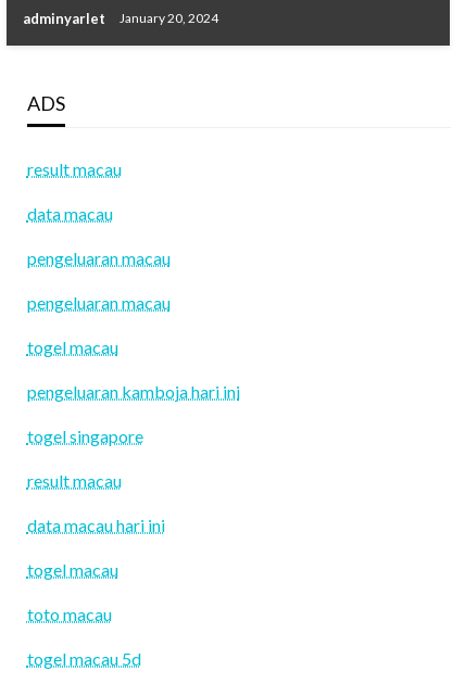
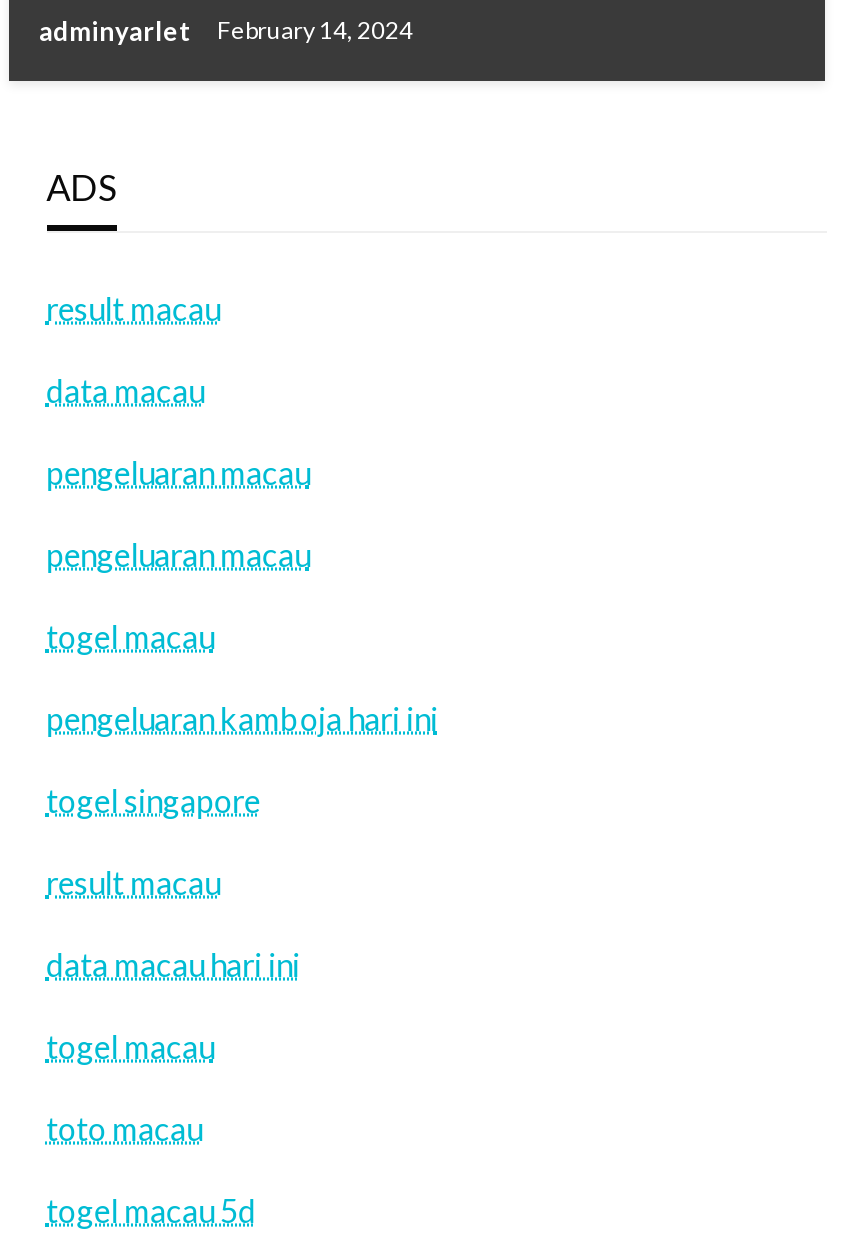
[23,10,218,27] adminyarlet January 20, 2024 -> [39,15,413,47] adminyarlet February 14, 2024

